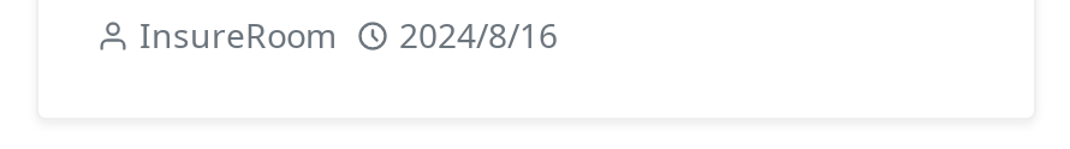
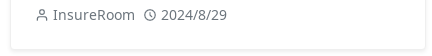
[139,12,558,58] InsureRoom 2024/8/16 -> [53,5,227,24] InsureRoom 2024/8/29

